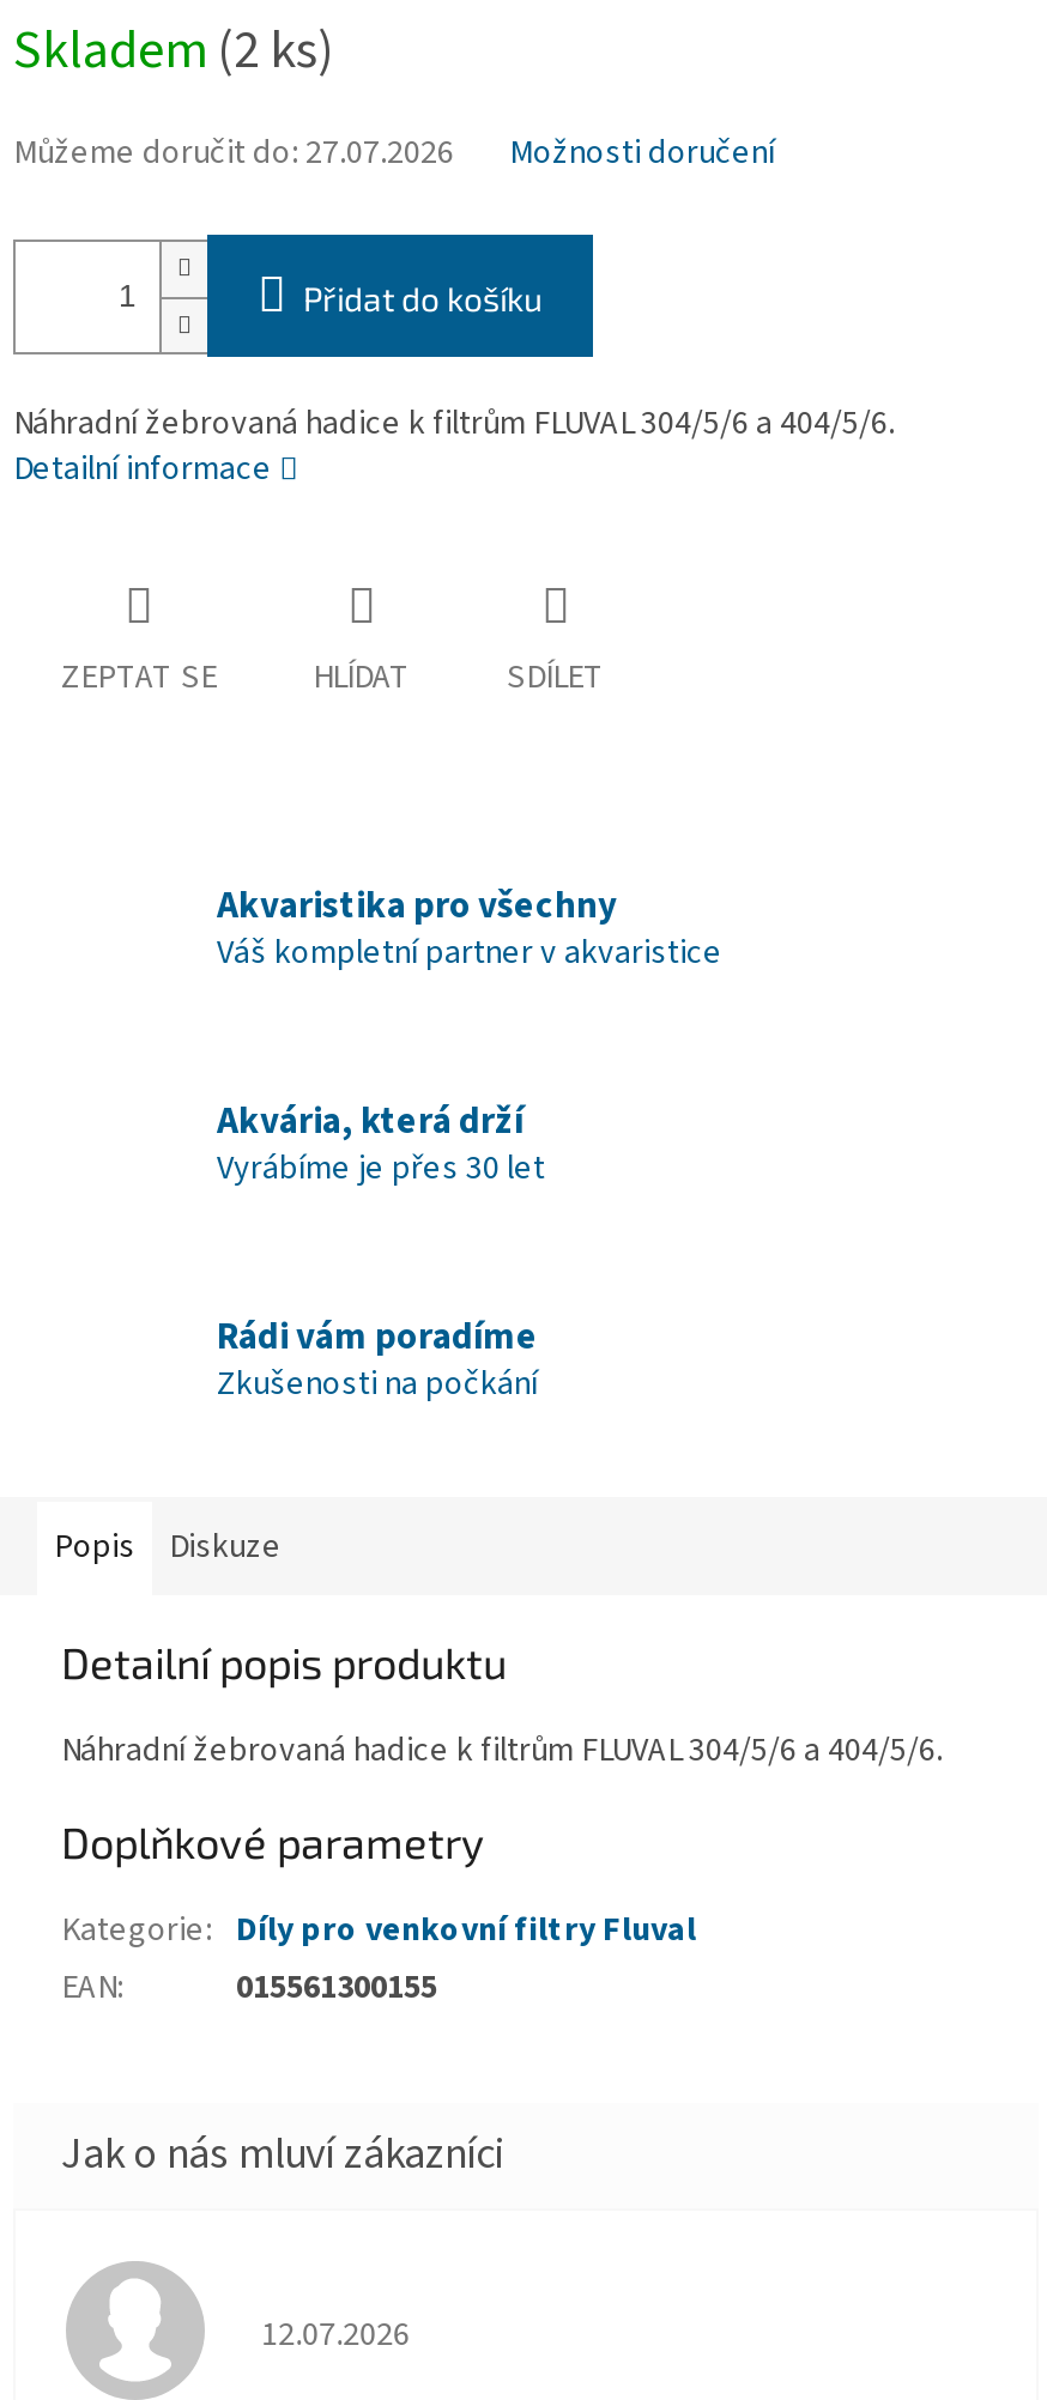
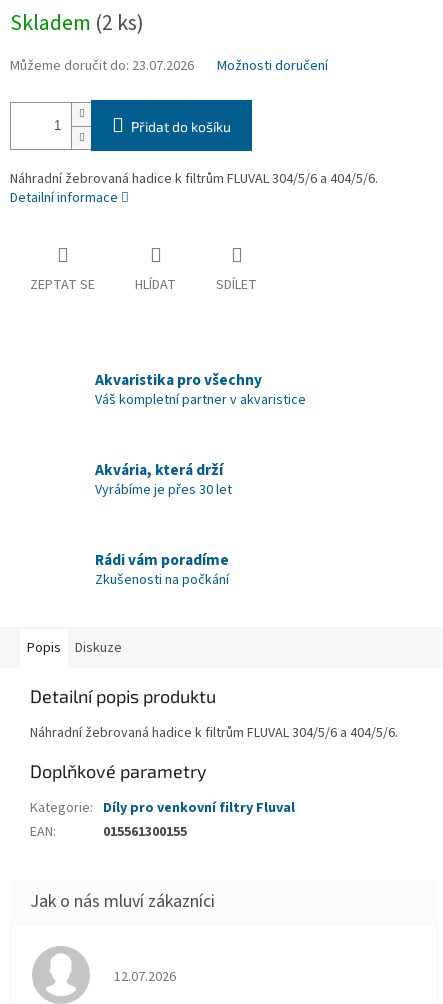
[13,130,454,178] Můžeme doručit do: 27.07.2026 -> [10,56,194,76] Můžeme doručit do: 23.07.2026

